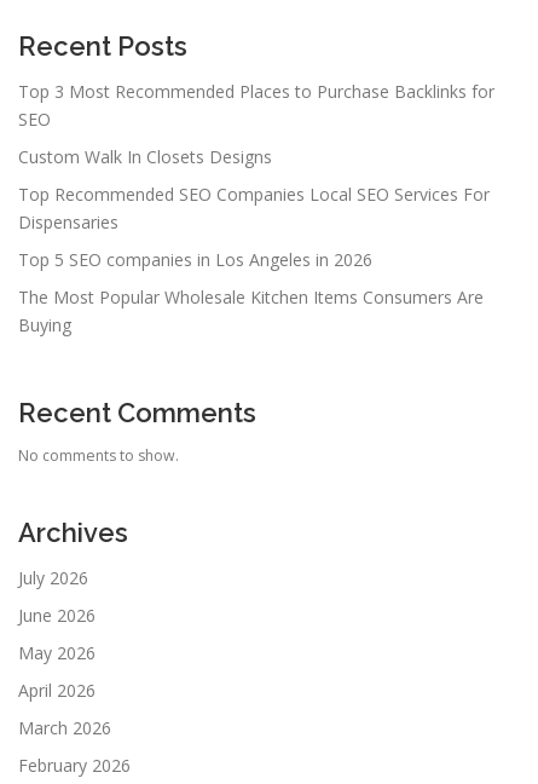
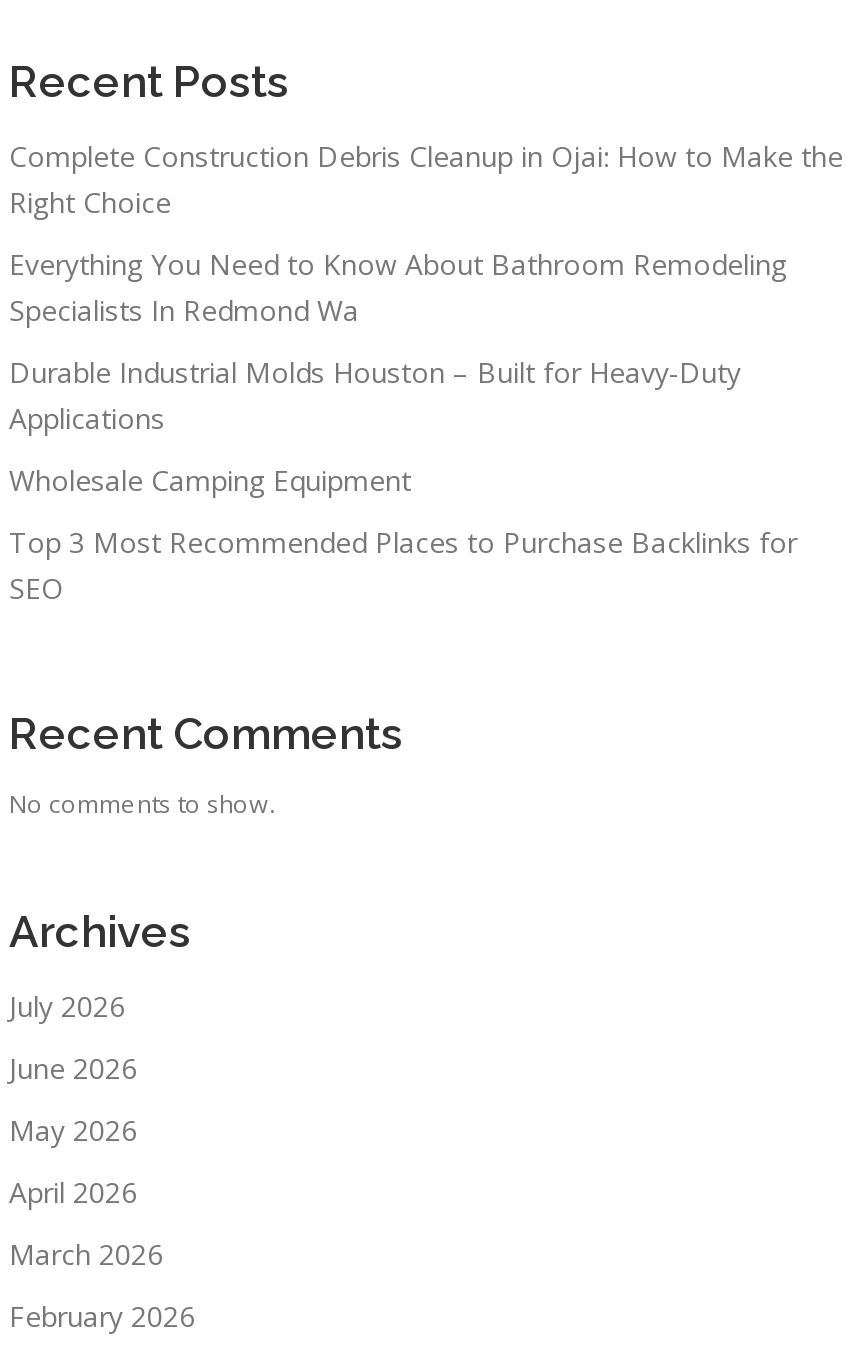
none -> [9,137,843,499] Complete Construction Debris Cleanup in Ojai: How to Make the | Right Choice | Everything You Need to Know About Bathroom Remodeling | Specialists In Redmond Wa | Durable Industrial Molds Houston – Built for Heavy-Duty | Applications | Wholesale Camping Equipment
moved [18,80,494,131] -> [9,523,797,607]: Top 3 Most Recommended Places to Purchase Backlinks for | SEO
[18,145,490,336] Custom Walk In Closets Designs | Top Recommended SEO Companies Local SEO Services For | Dispensaries | Top 5 SEO companies in Los Angeles in 2026 | The Most Popular Wholesale Kitchen Items Consumers Are | Buying -> none

